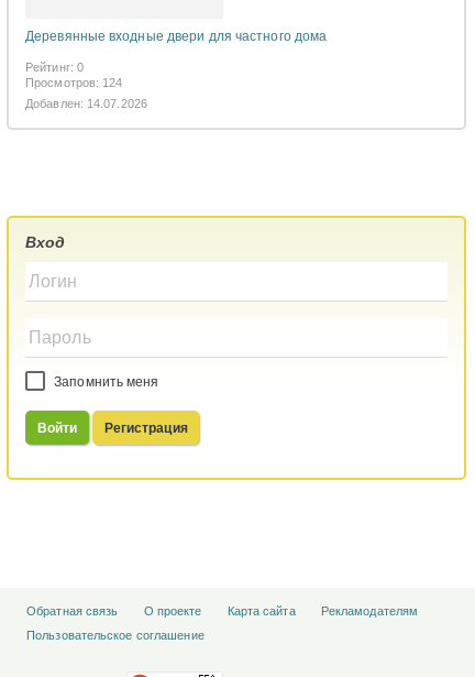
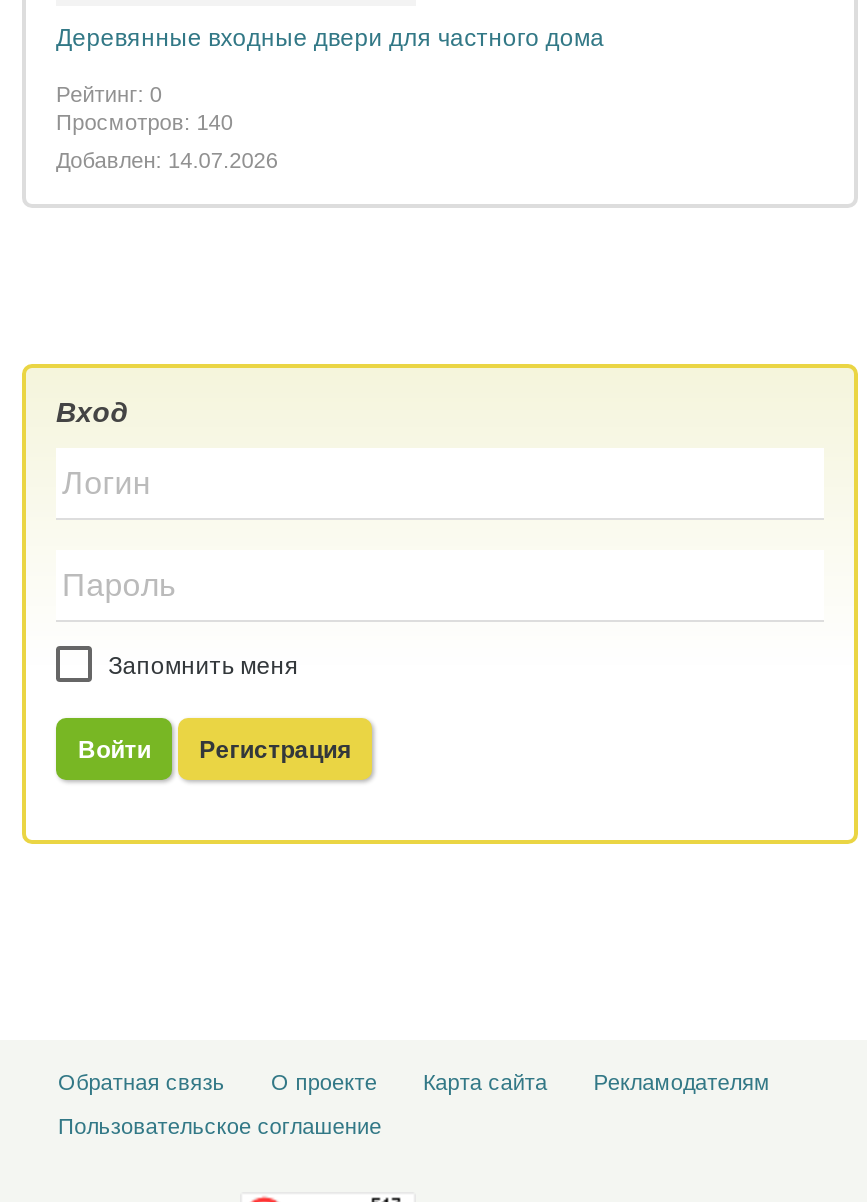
[25,76,123,89] Просмотров: 124 -> [56,110,233,134] Просмотров: 140

